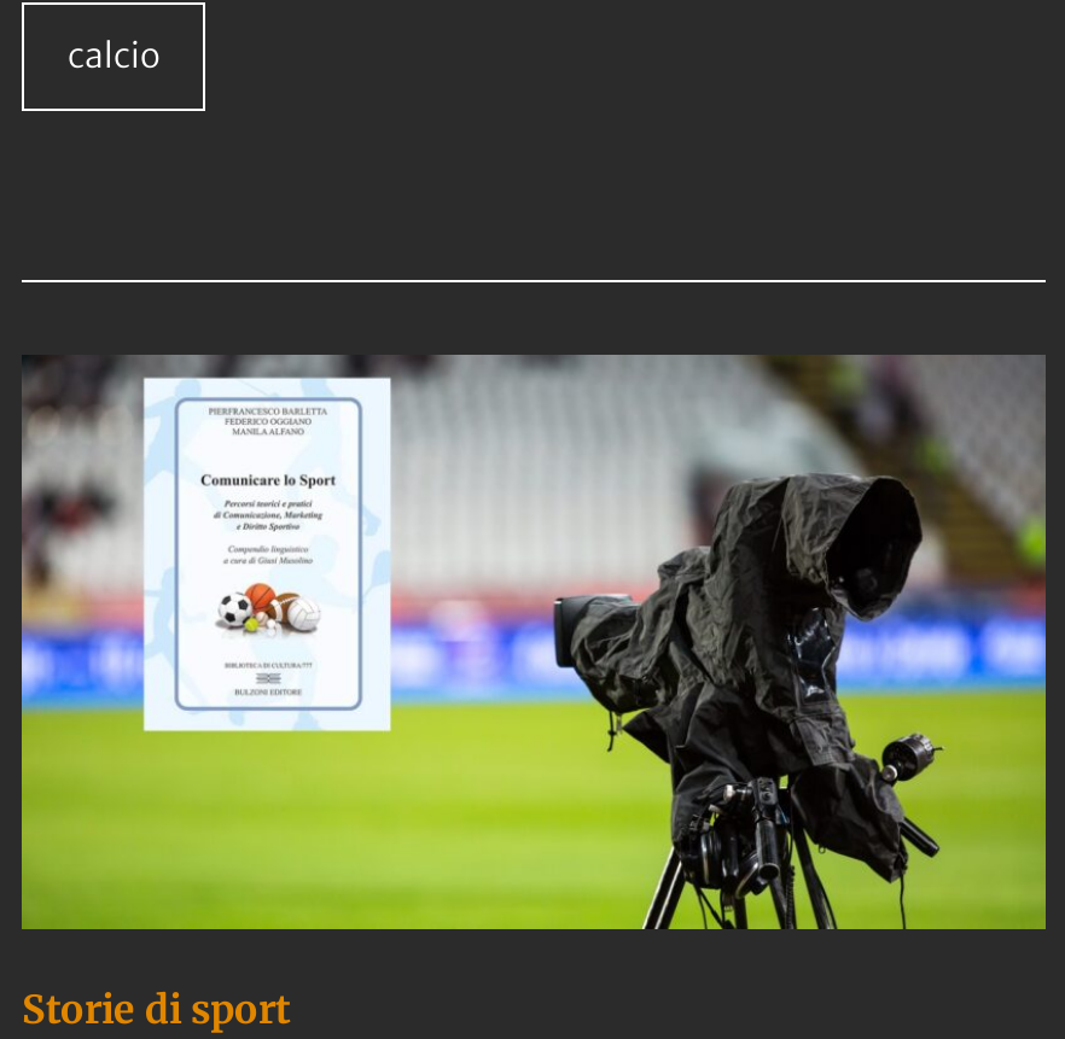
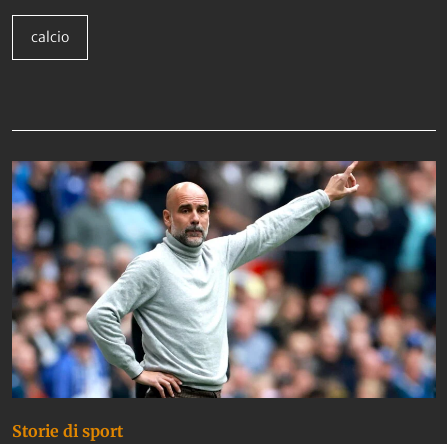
[19,354,1048,930] [image] -> [11,160,436,399] [image]

